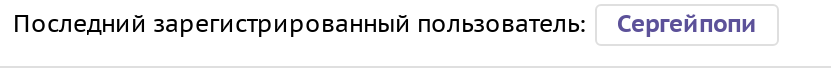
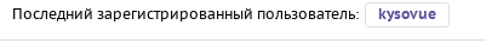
[617,10,757,40] Сергейпопи -> [378,6,436,24] kysovue

